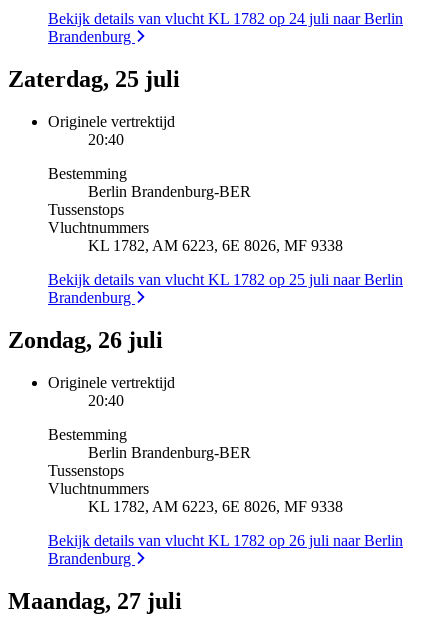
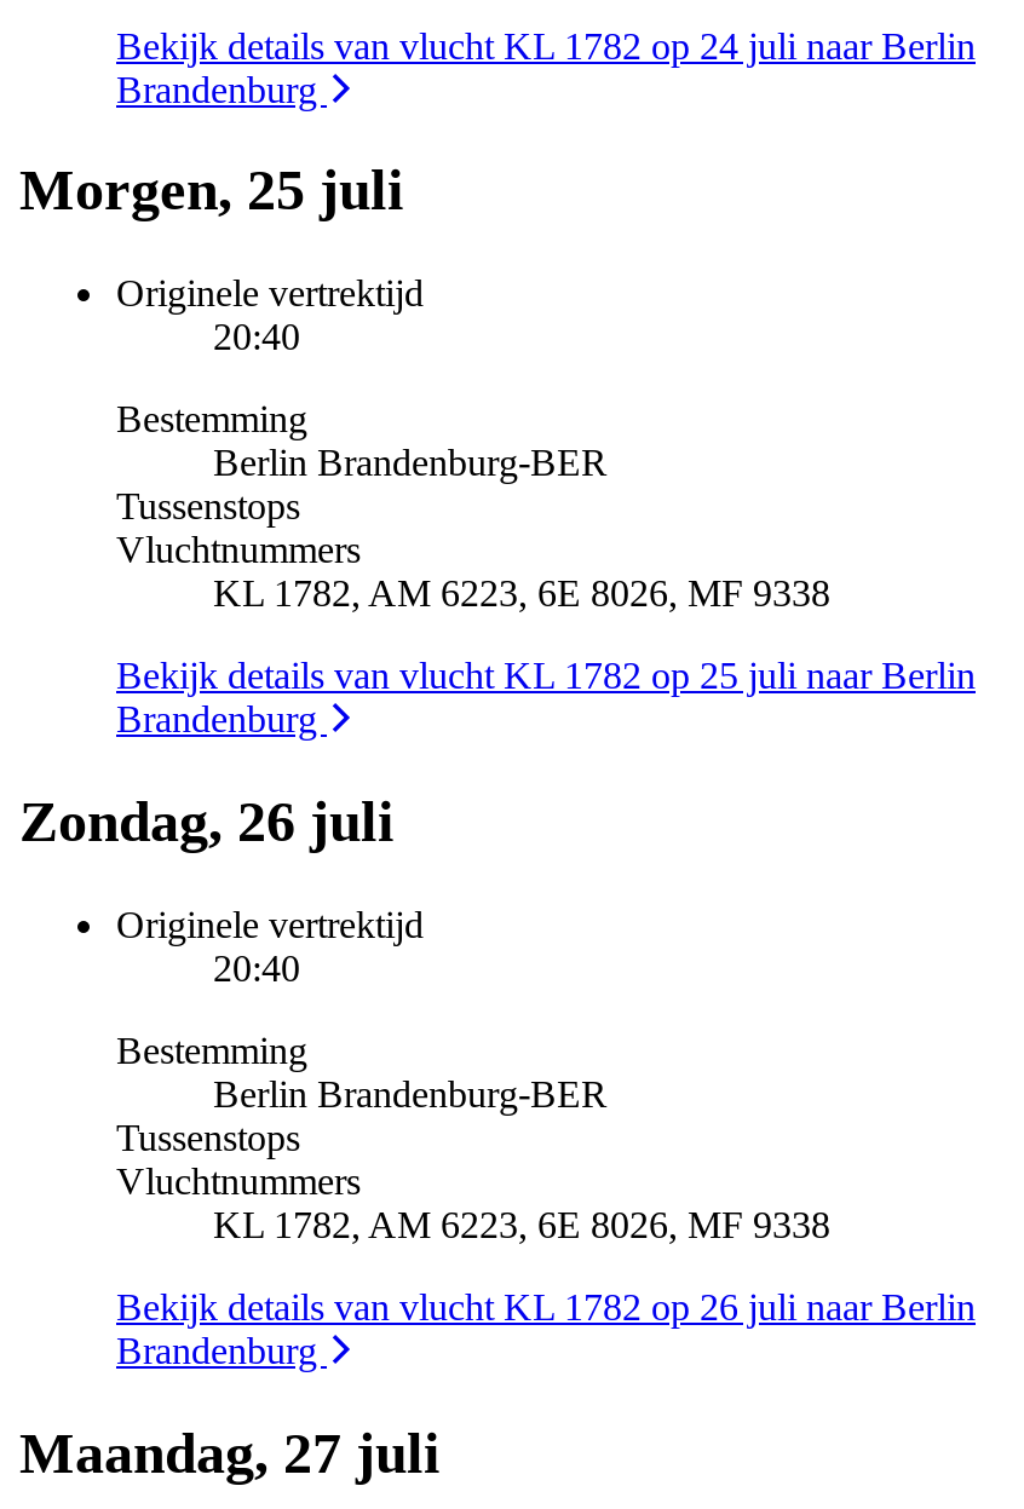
[8,66,180,92] Zaterdag, 25 juli -> [19,159,404,222] Morgen, 25 juli

